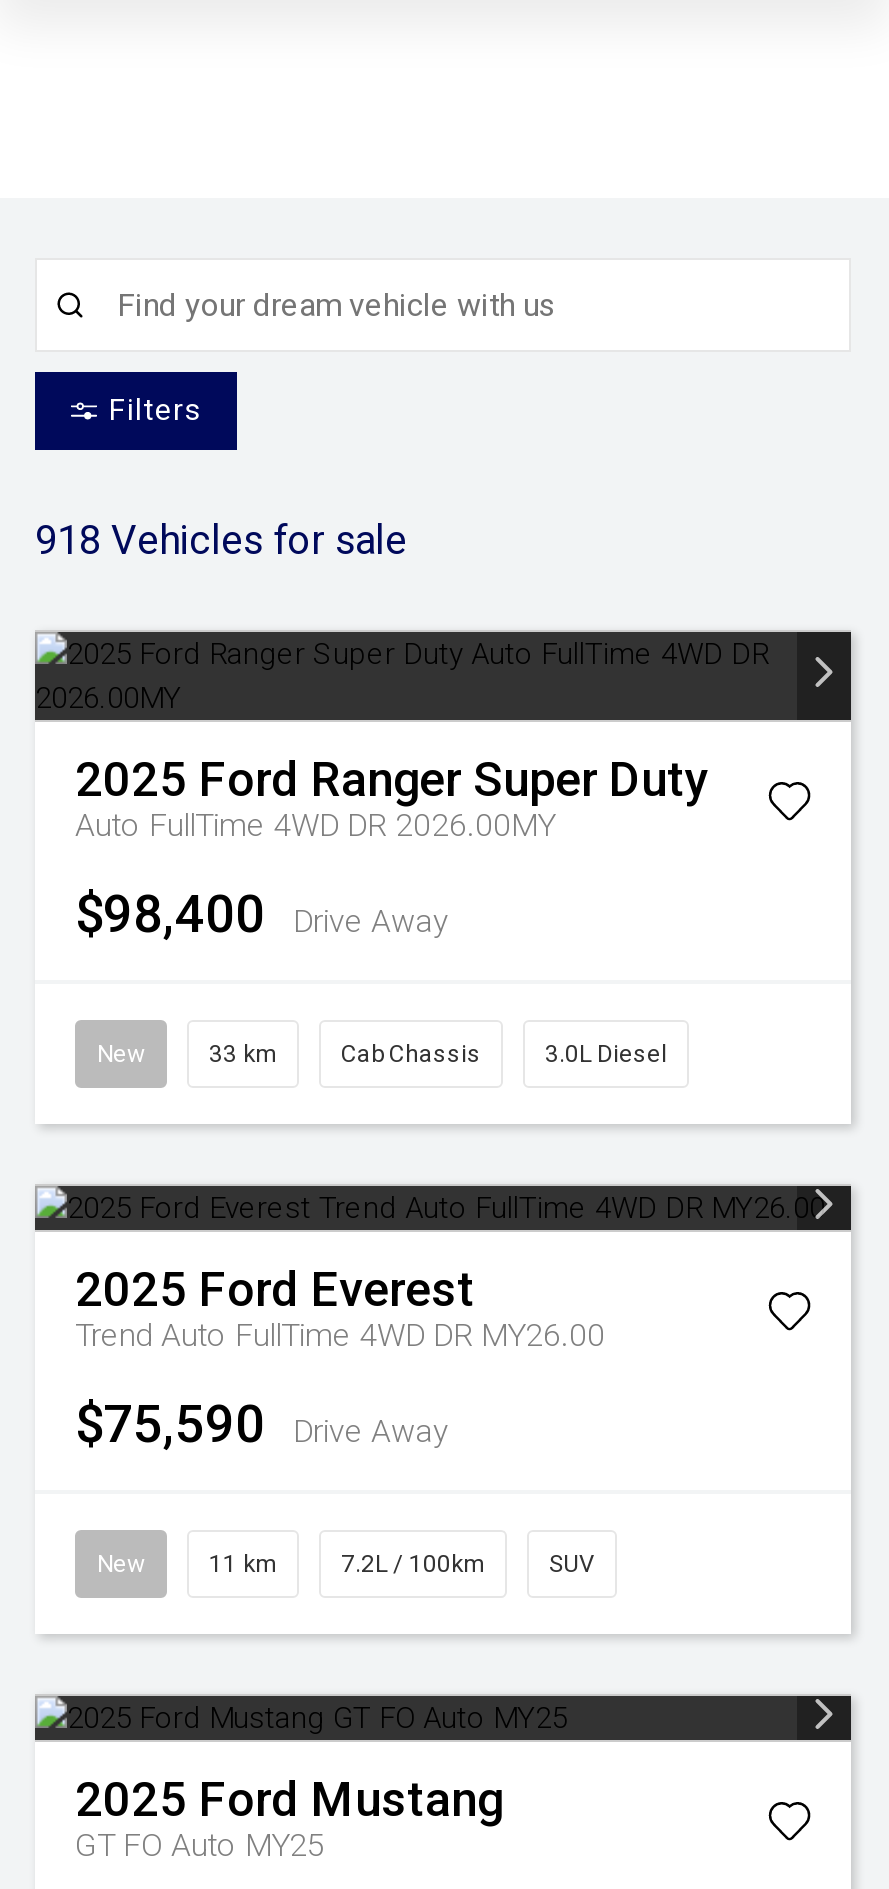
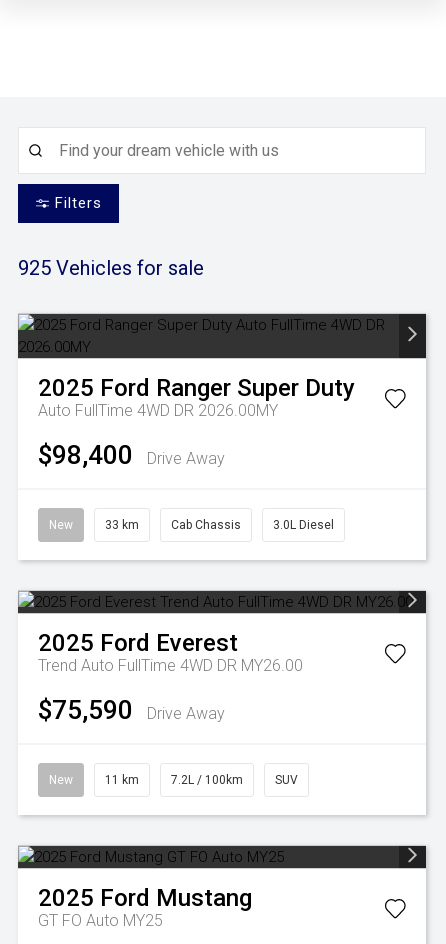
[35,516,407,564] 918 Vehicles for sale -> [18,256,204,280] 925 Vehicles for sale

